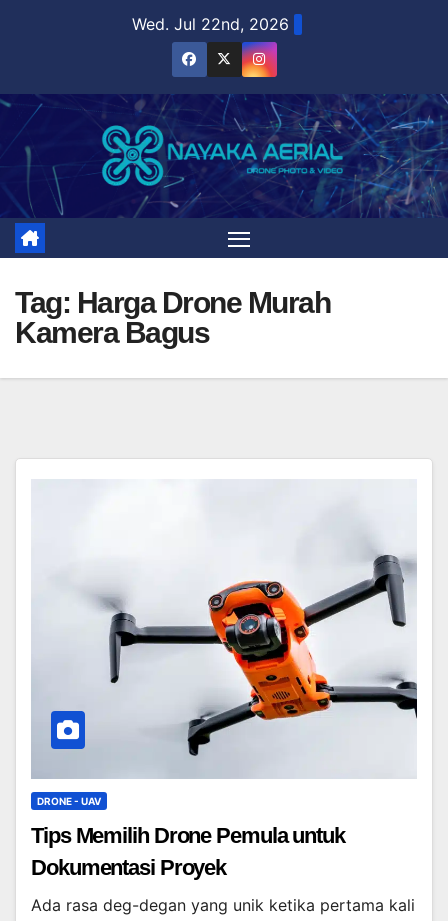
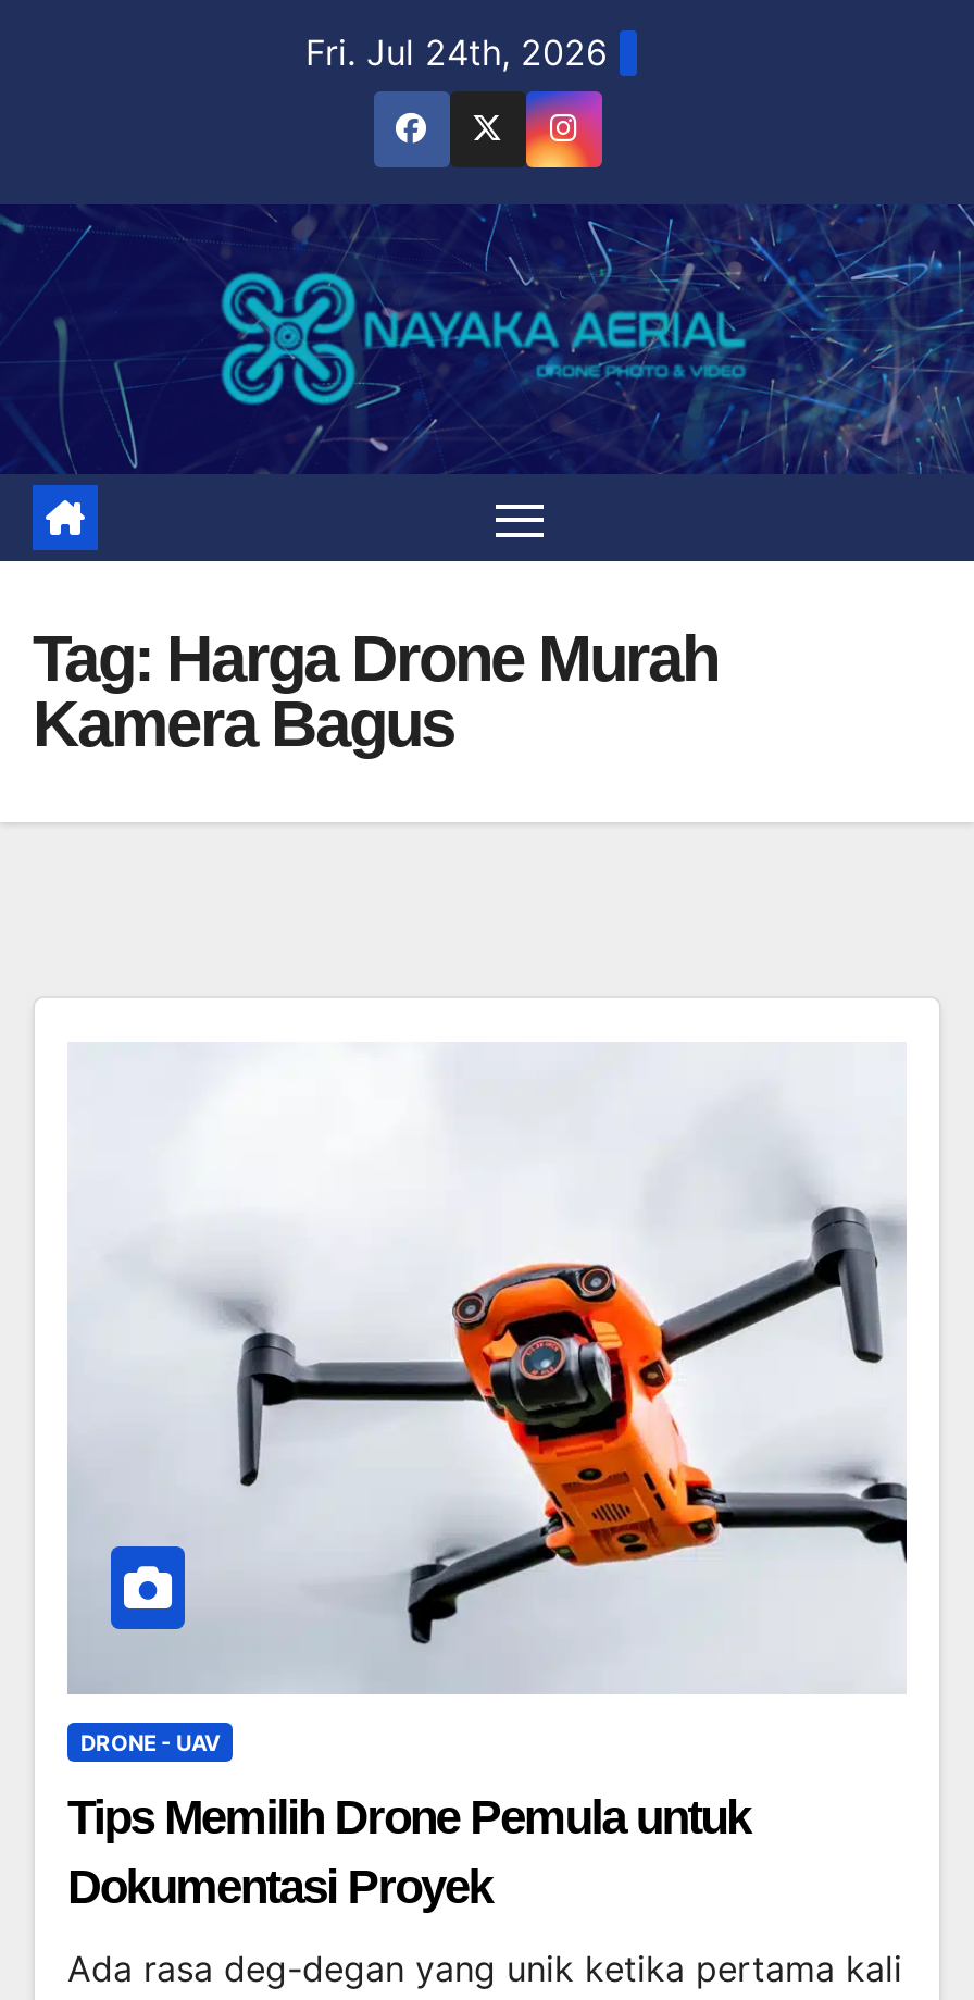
[131,14,288,34] Wed. Jul 22nd, 2026 -> [305,30,608,74] Fri. Jul 24th, 2026

